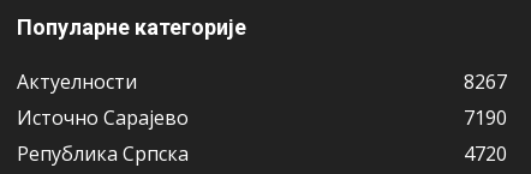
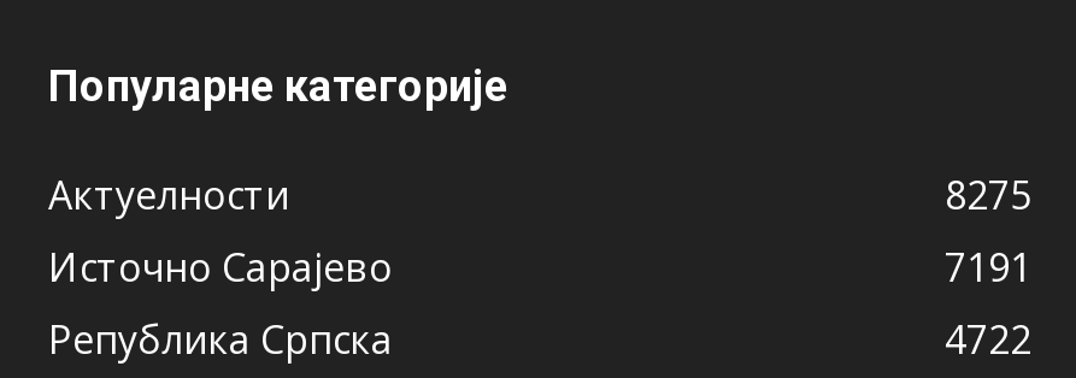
[464,68,507,95] 8267 -> [945,168,1031,221] 8275
[464,104,507,131] 7190 -> [945,241,1031,293] 7191
[464,140,507,167] 4720 -> [945,313,1031,366] 4722

